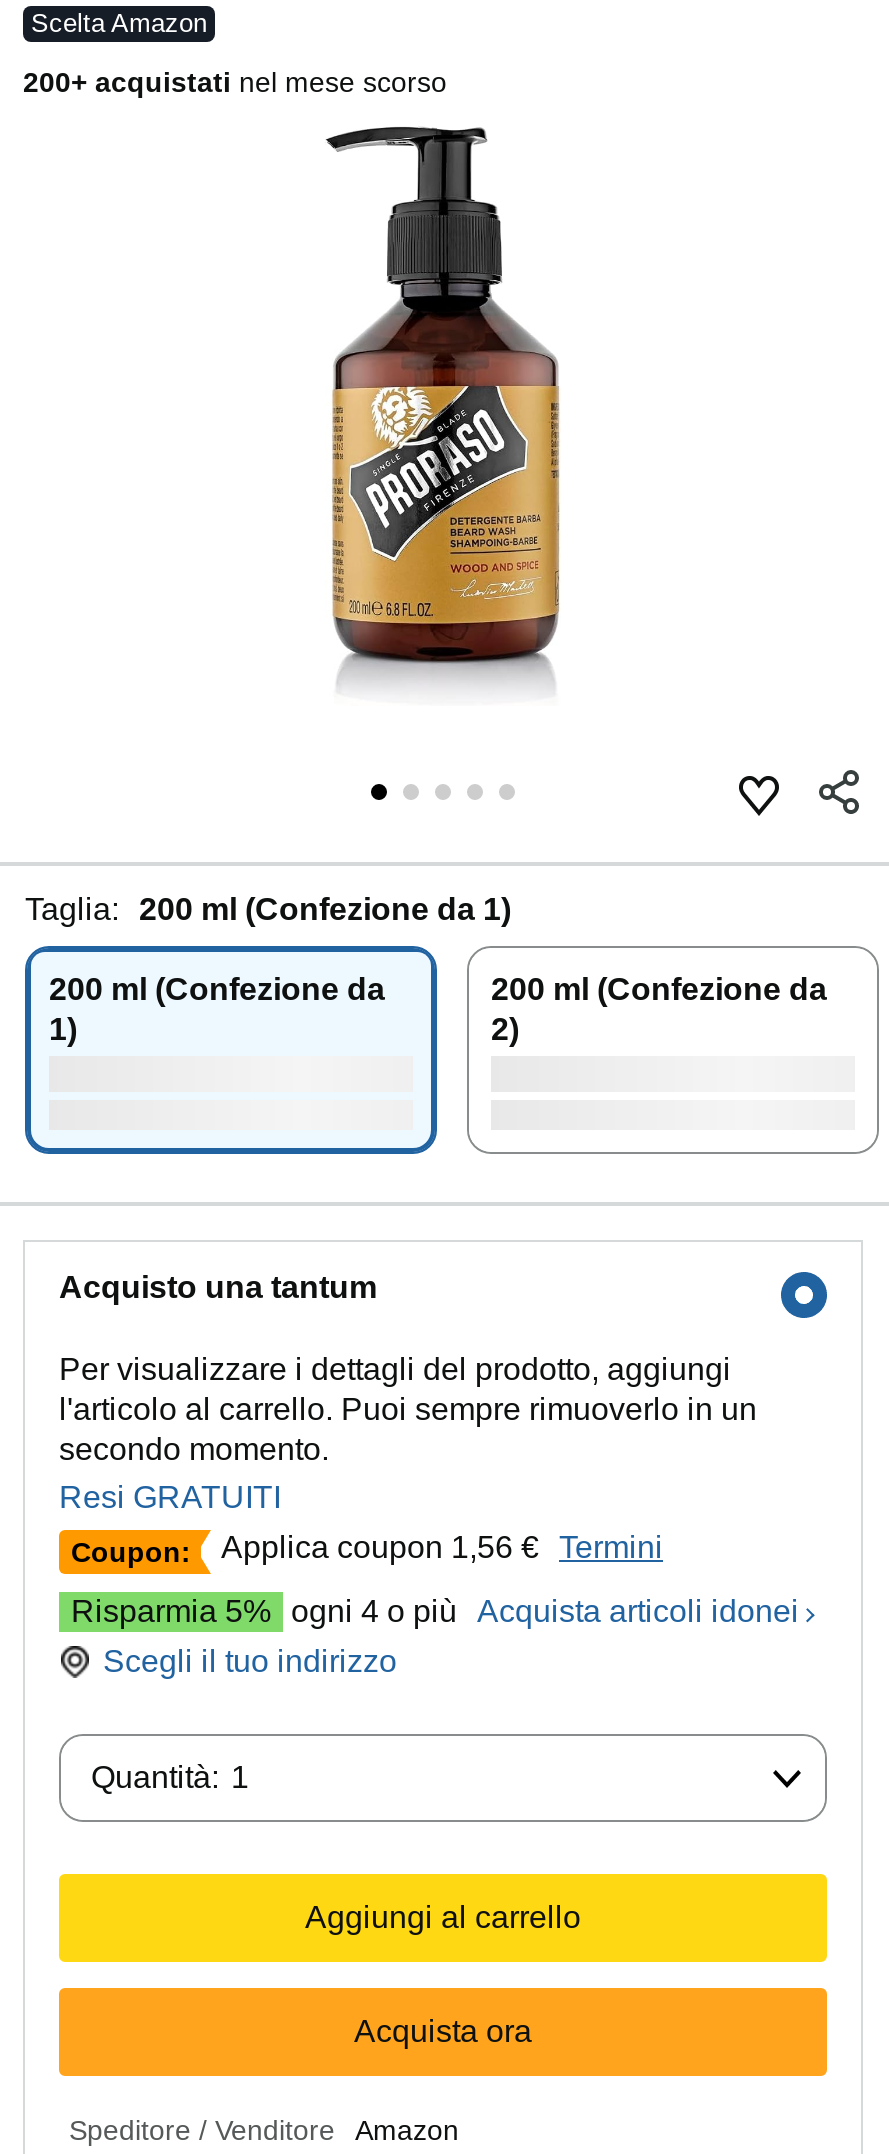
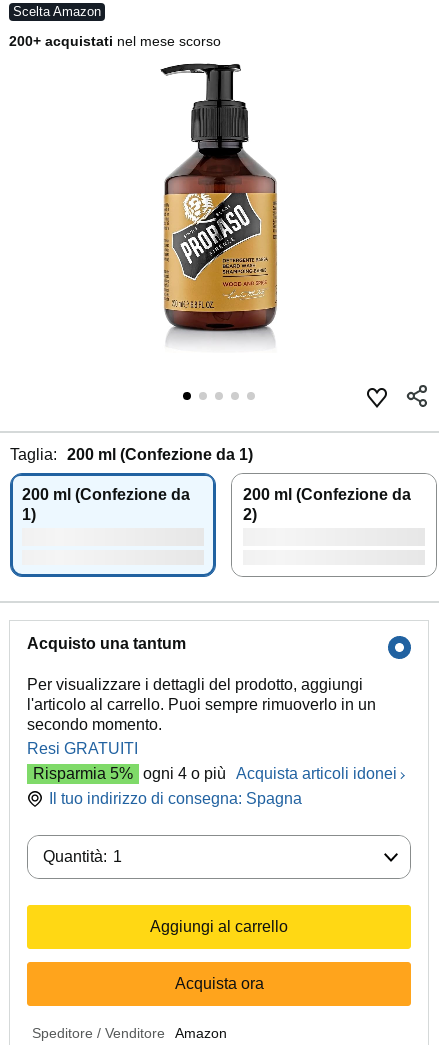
[71,1531,663,1568] Coupon: | Applica coupon 1,56 € Termini -> none
[103,1644,397,1678] Scegli il tuo indirizzo -> [49,790,302,807] Il tuo indirizzo di consegna: Spagna

